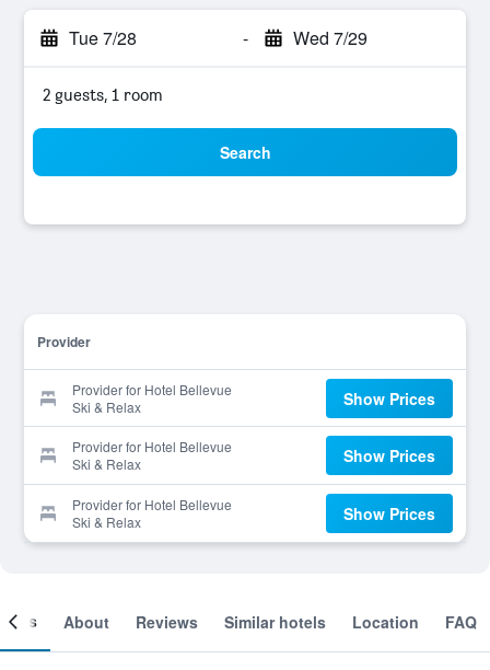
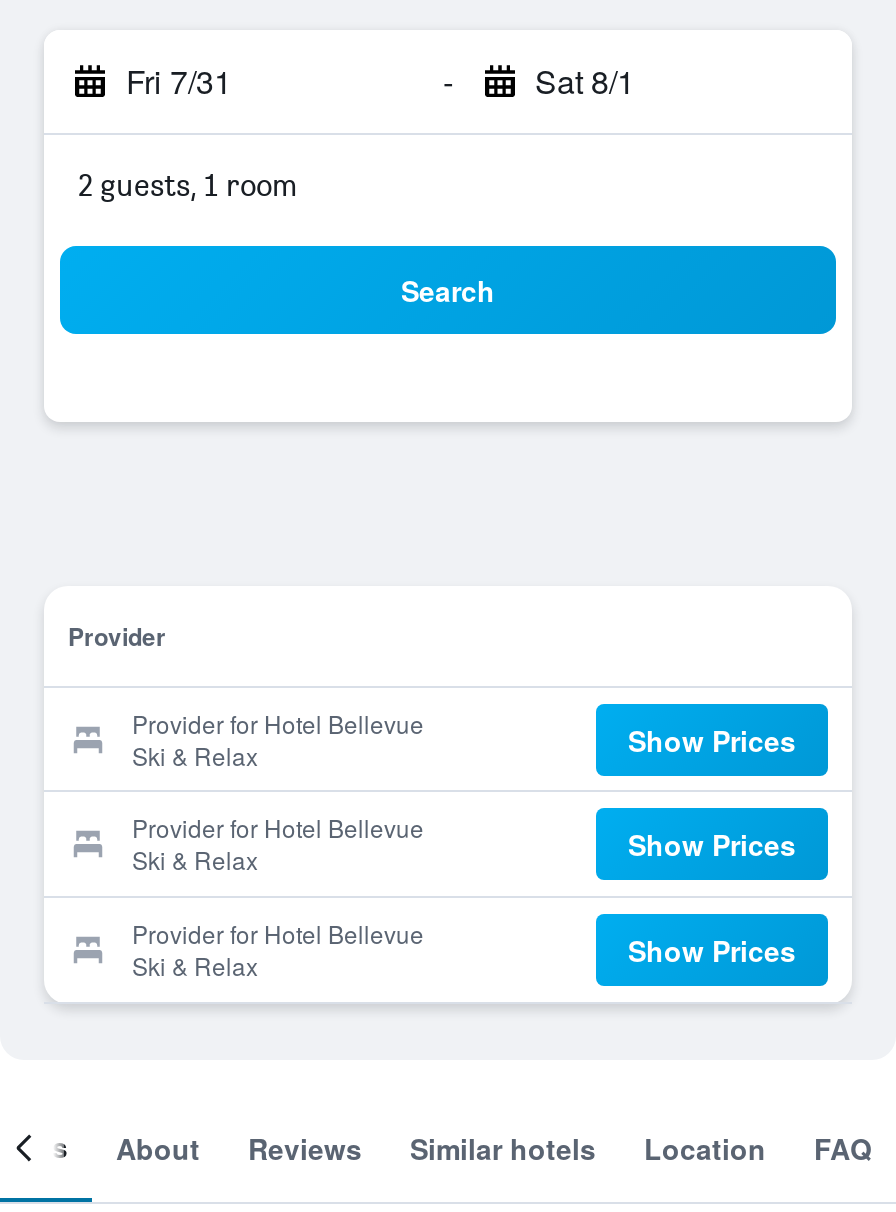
[69,25,137,50] Tue 7/28 -> [126,58,232,104] Fri 7/31
[293,25,367,50] Wed 7/29 -> [535,58,635,104] Sat 8/1

